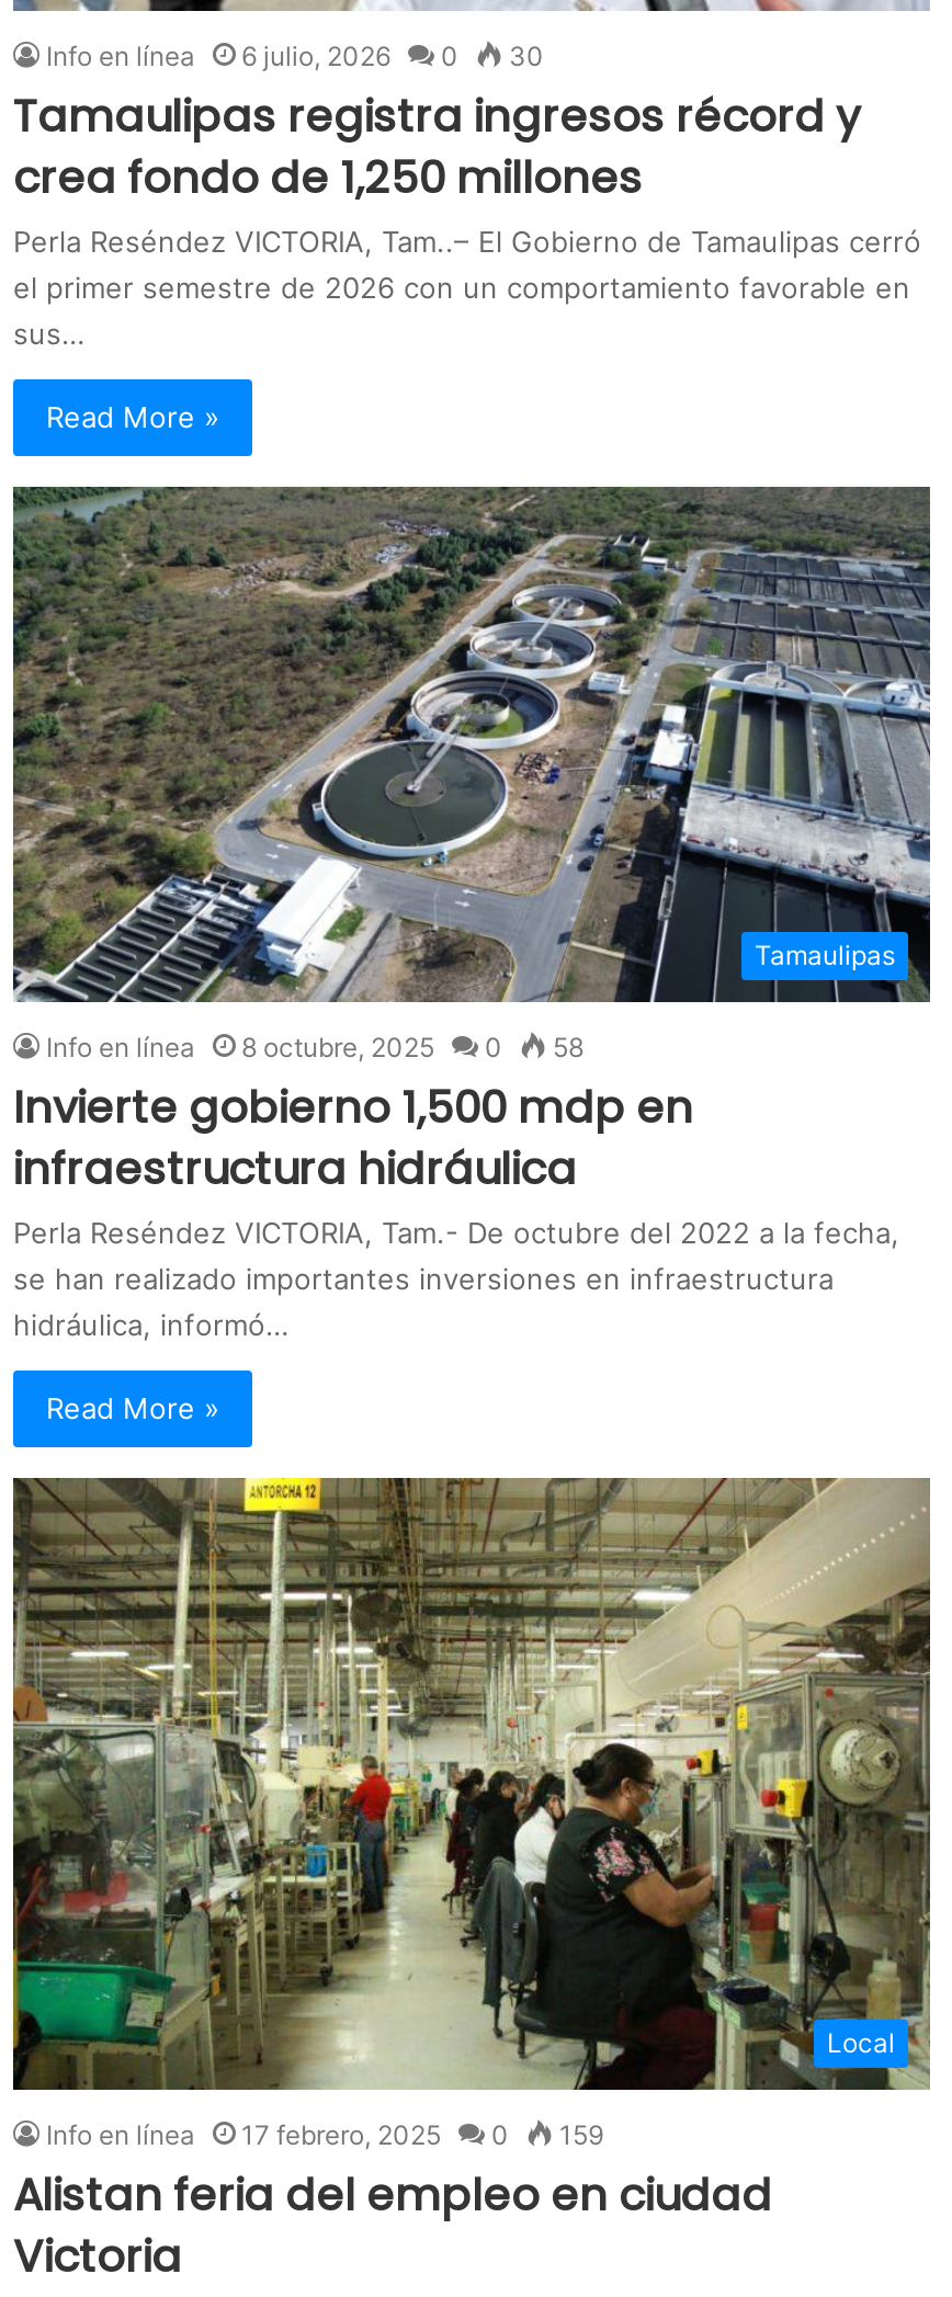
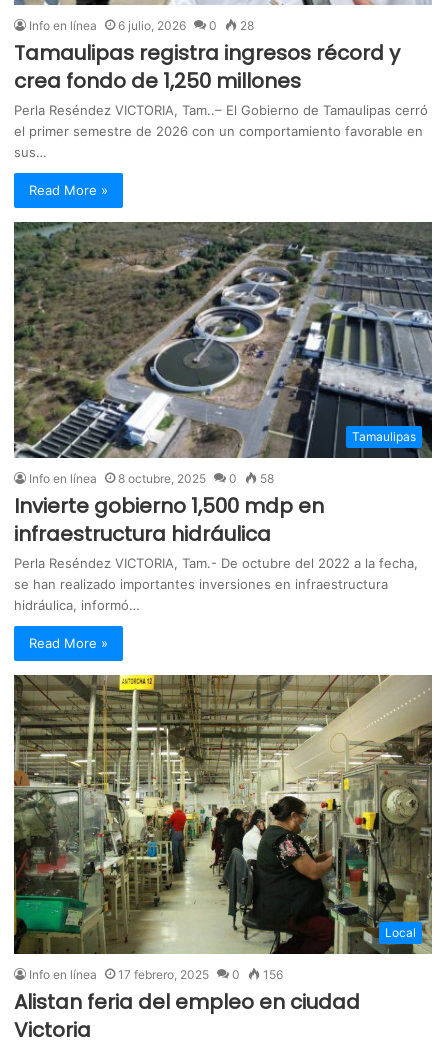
[46,40,544,73] Info en línea 6 julio, 2026 0 30 -> [29,18,254,33] Info en línea 6 julio, 2026 0 28
[46,2118,603,2151] Info en línea 17 febrero, 2025 0 159 -> [29,967,283,982] Info en línea 17 febrero, 2025 0 156

